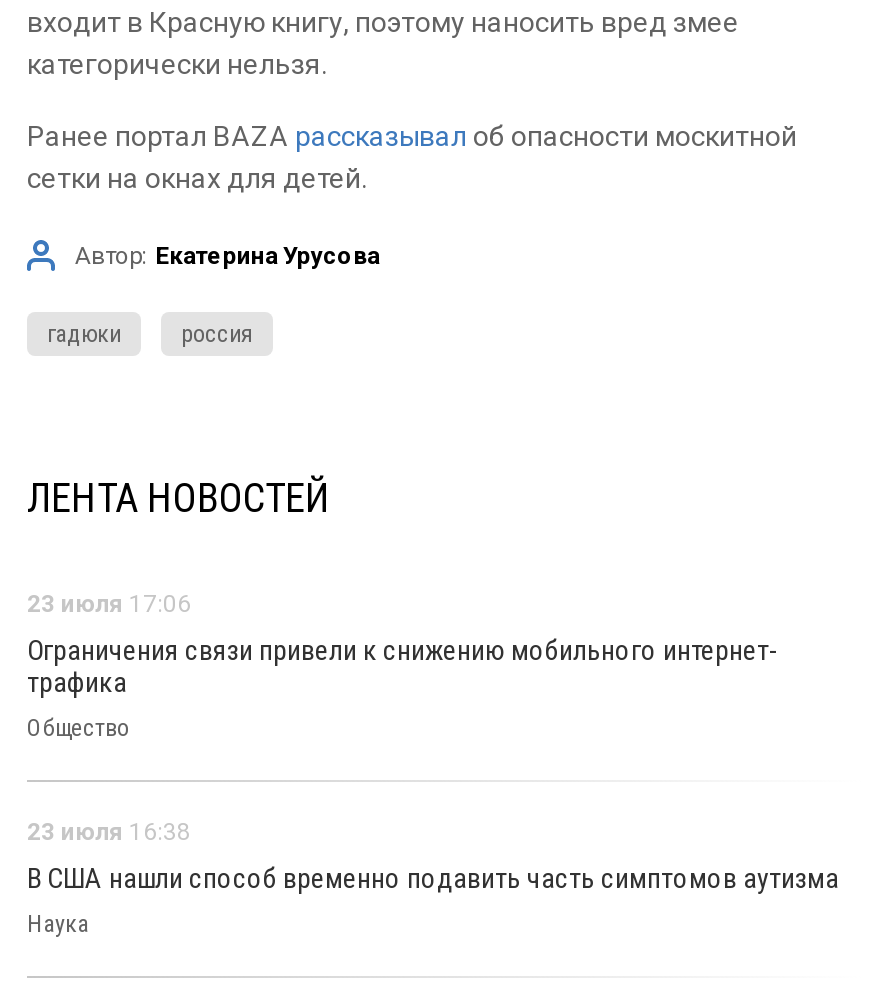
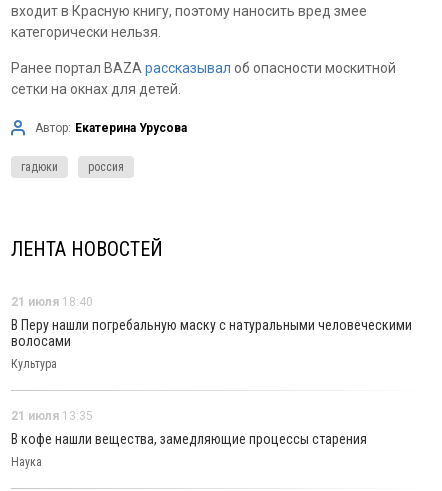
[27,590,191,618] 23 июля 17:06 -> [11,295,93,309] 21 июля 18:40
[27,634,777,698] Ограничения связи привели к снижению мобильного интернет- | трафика -> [11,317,412,349] В Перу нашли погребальную маску с натуральными человеческими | волосами
[27,714,129,742] Общество -> [11,357,57,371] Культура
[27,818,191,846] 23 июля 16:38 -> [11,409,93,423] 21 июля 13:35
[27,862,839,894] В США нашли способ временно подавить часть симптомов аутизма -> [11,431,367,447] В кофе нашли вещества, замедляющие процессы старения

